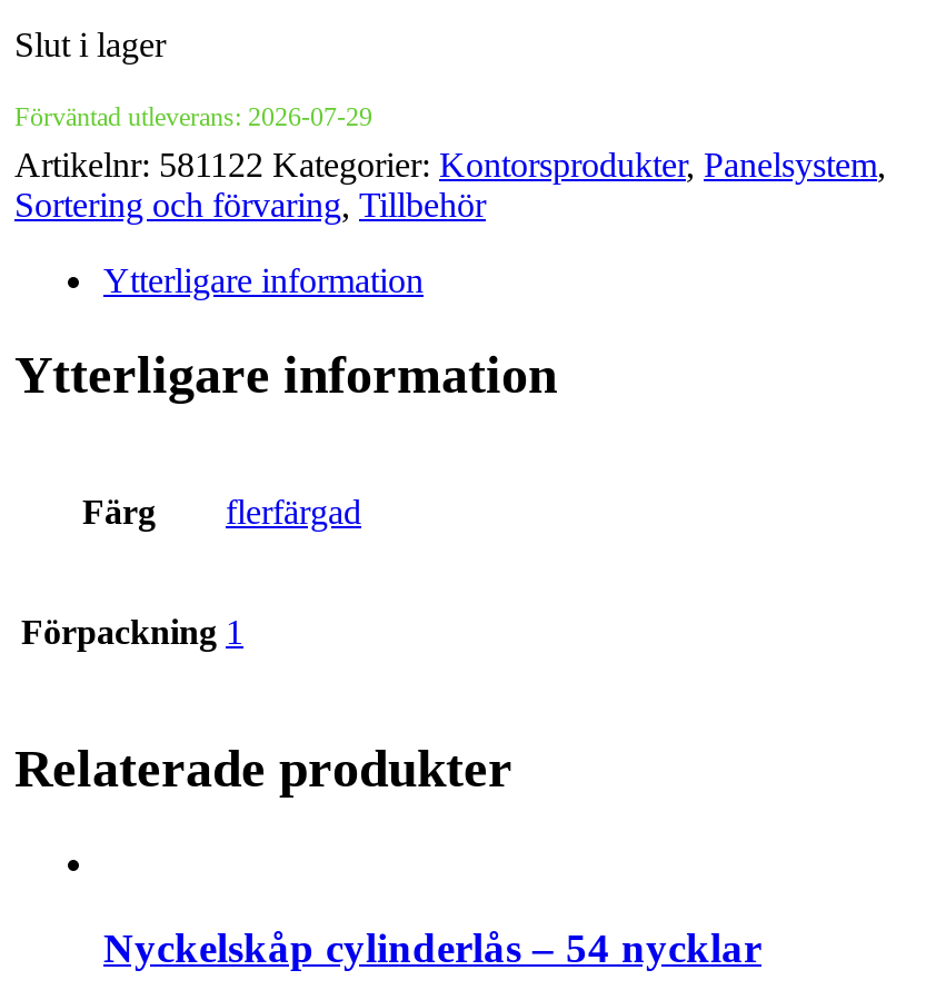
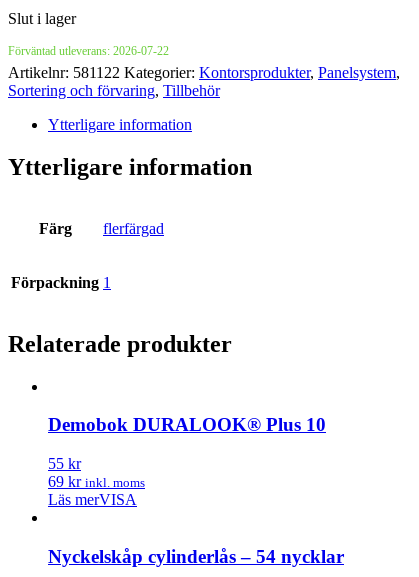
[14,101,372,132] Förväntad utleverans: 2026-07-29 -> [8,44,169,58] Förväntad utleverans: 2026-07-22
none -> [48,414,326,508] Demobok DURALOOK® Plus 10 | 55 kr | 69 kr inkl. moms | Läs merVISA

